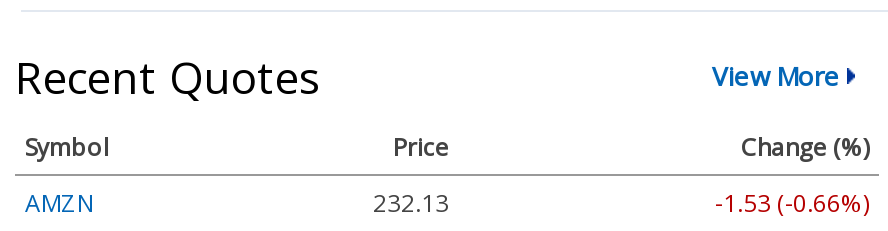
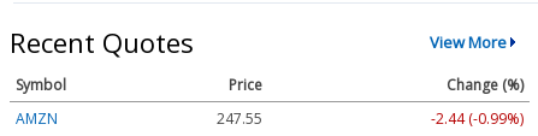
[373,185,449,219] 232.13 -> [217,108,262,128] 247.55
[715,185,869,219] -1.53 (-0.66%) -> [431,108,524,128] -2.44 (-0.99%)

